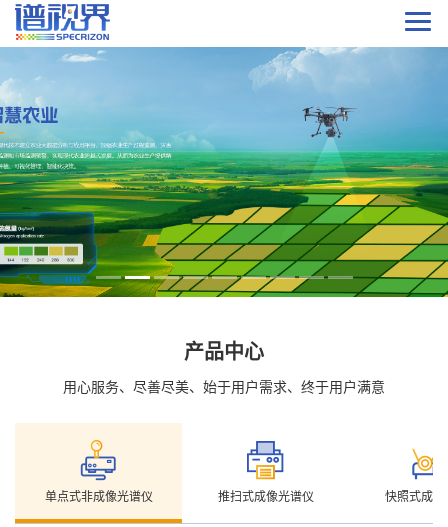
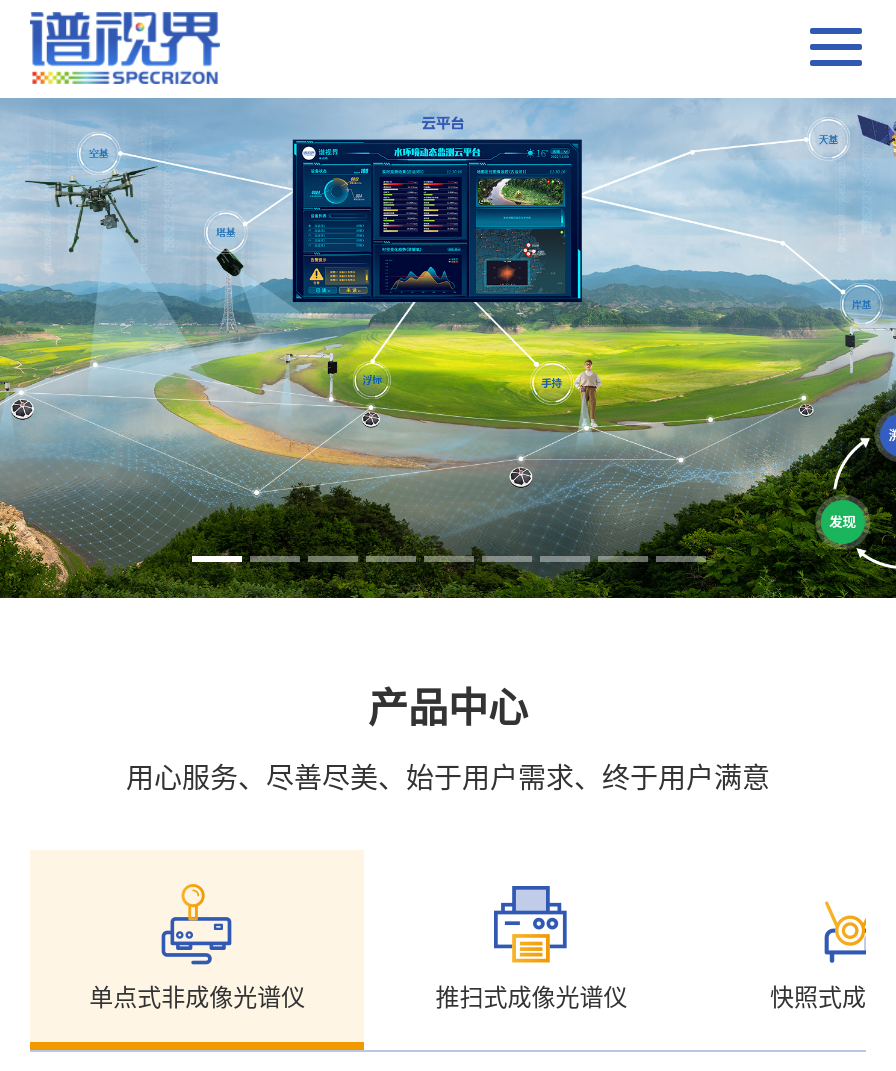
[3,48,445,298] [image] -> [6,98,890,600] [image]

